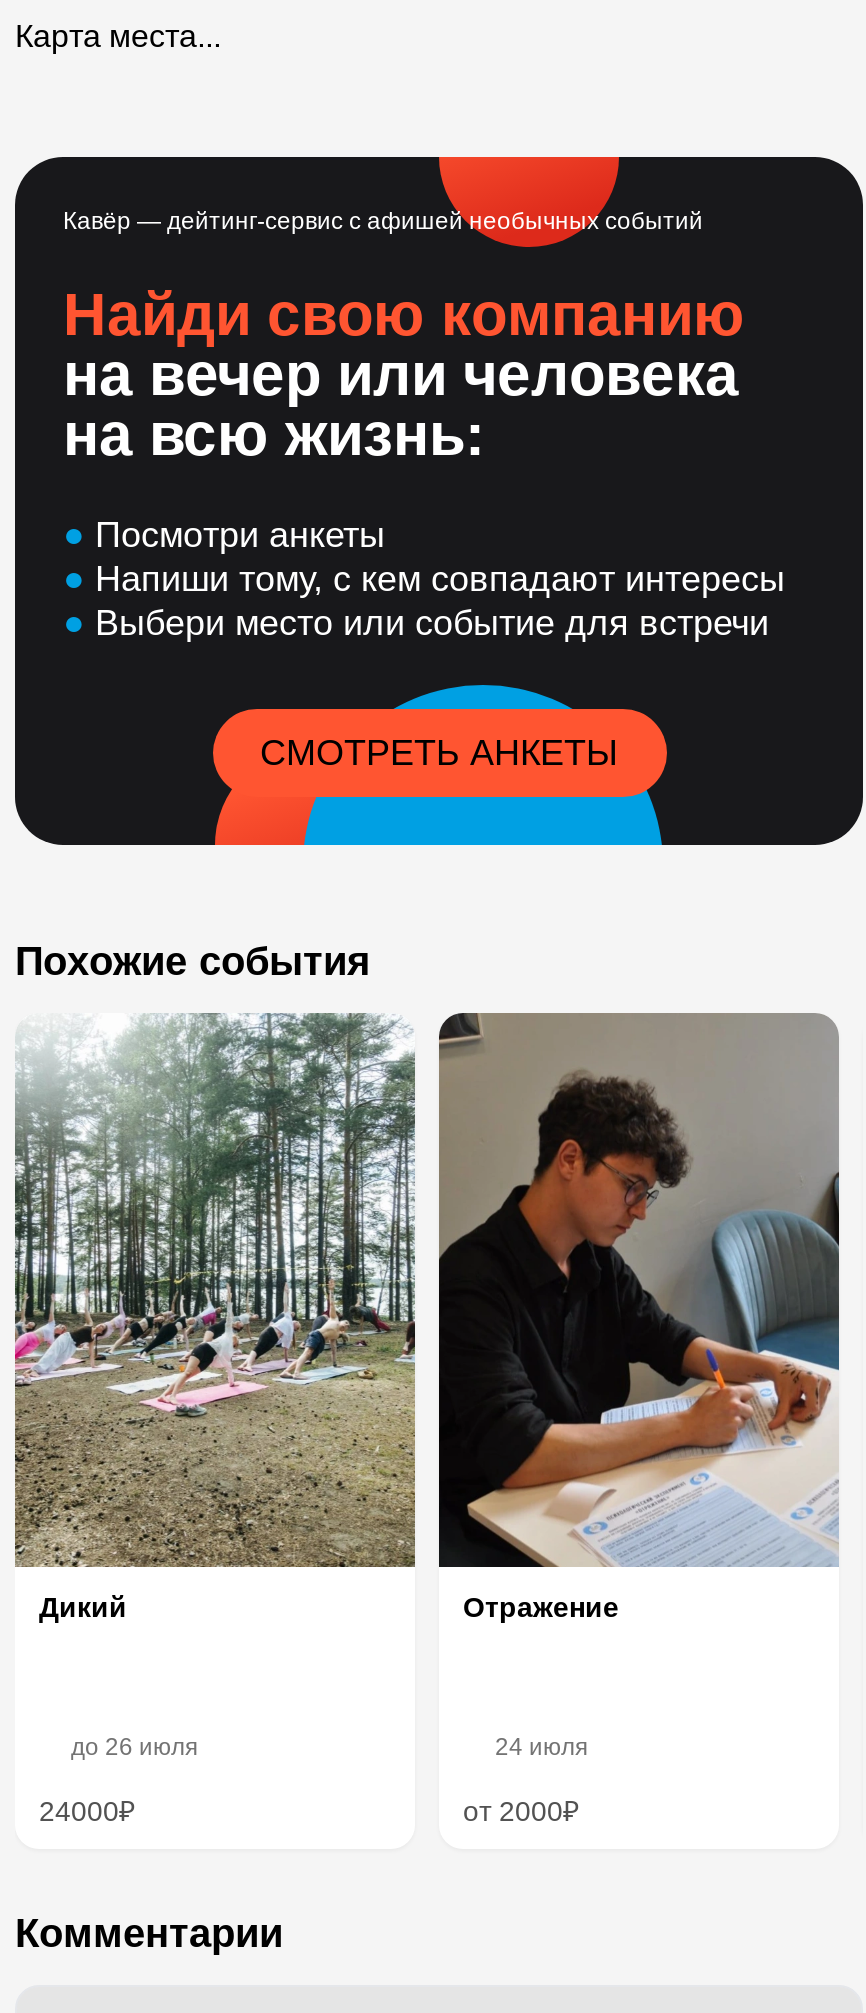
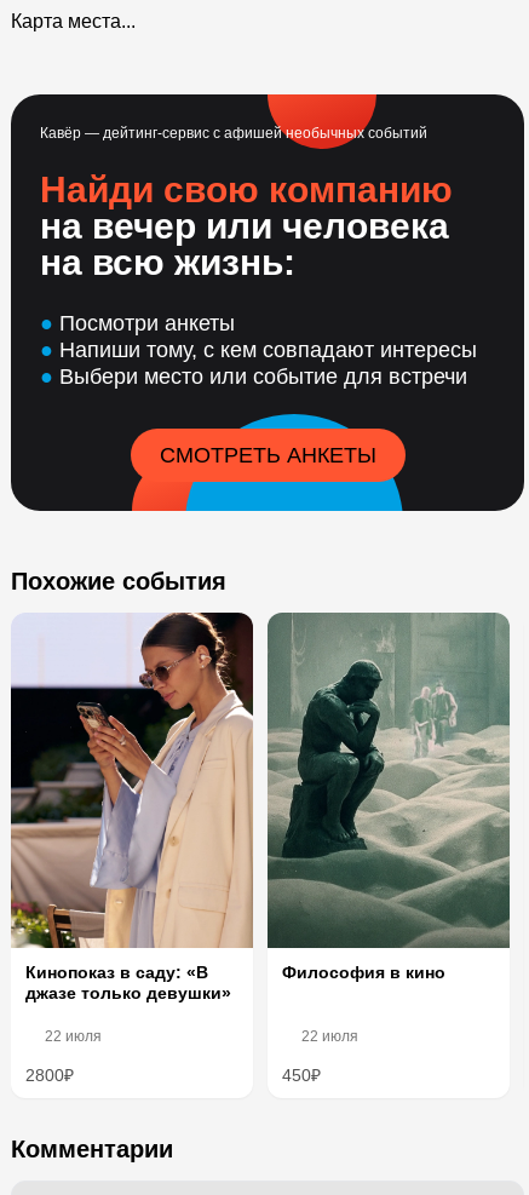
[13,1011,417,1623] [image] | Дикий -> [11,611,254,1002] [image] | Кинопоказ в саду: «В | джазе только девушки»
[439,1011,841,1622] [image] | Отражение -> [266,613,510,982] [image] | Философия в кино
[71,1734,199,1762] до 26 июля -> [45,1028,102,1045] 22 июля
[495,1734,589,1762] 24 июля -> [301,1028,358,1045] 22 июля
[39,1796,135,1828] 24000₽ -> [25,1065,74,1085] 2800₽
[463,1796,579,1828] от 2000₽ -> [282,1065,321,1085] 450₽

